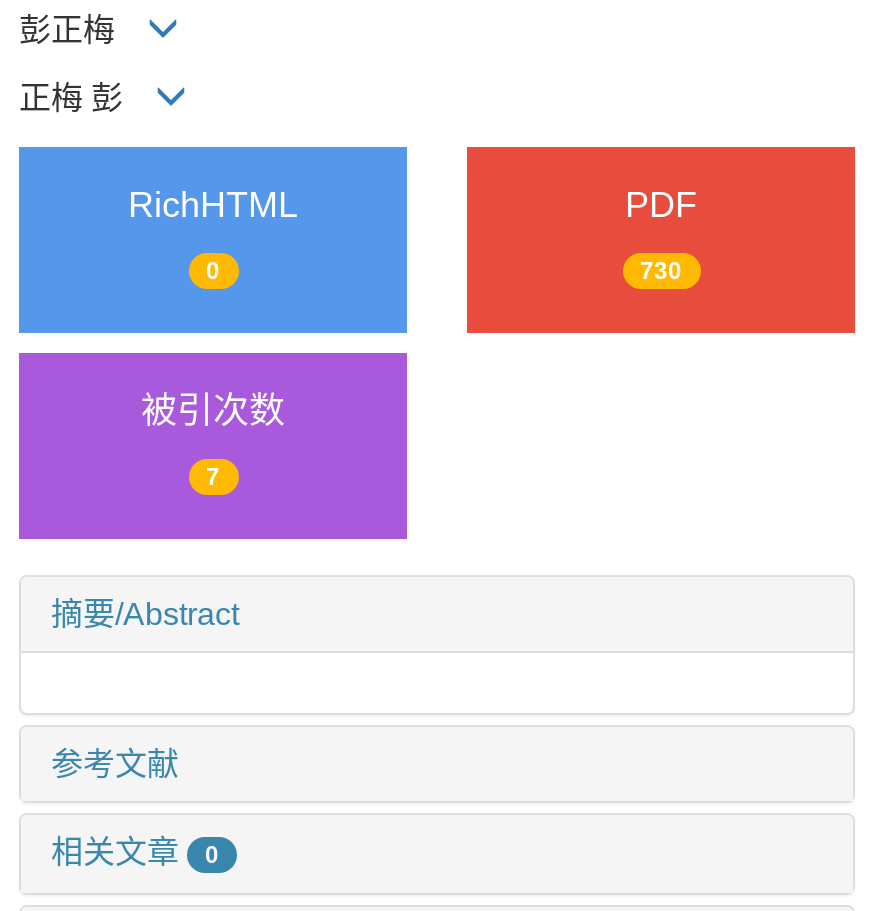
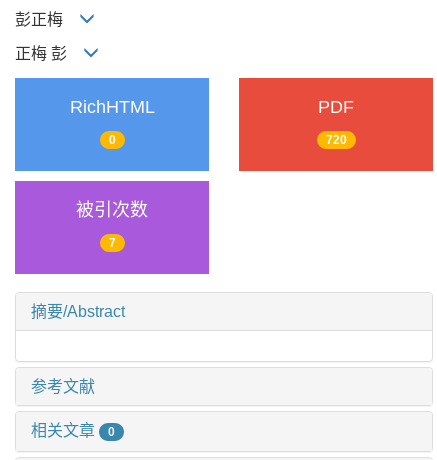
[640,257,682,285] 730 -> [325,133,346,147] 720

